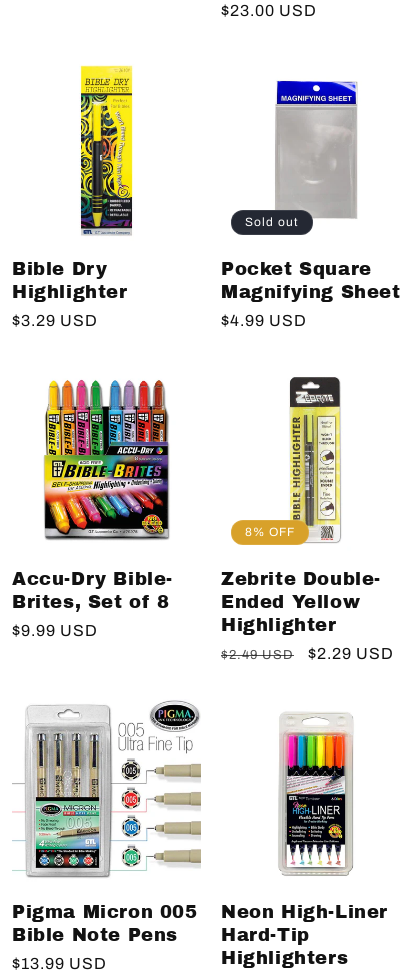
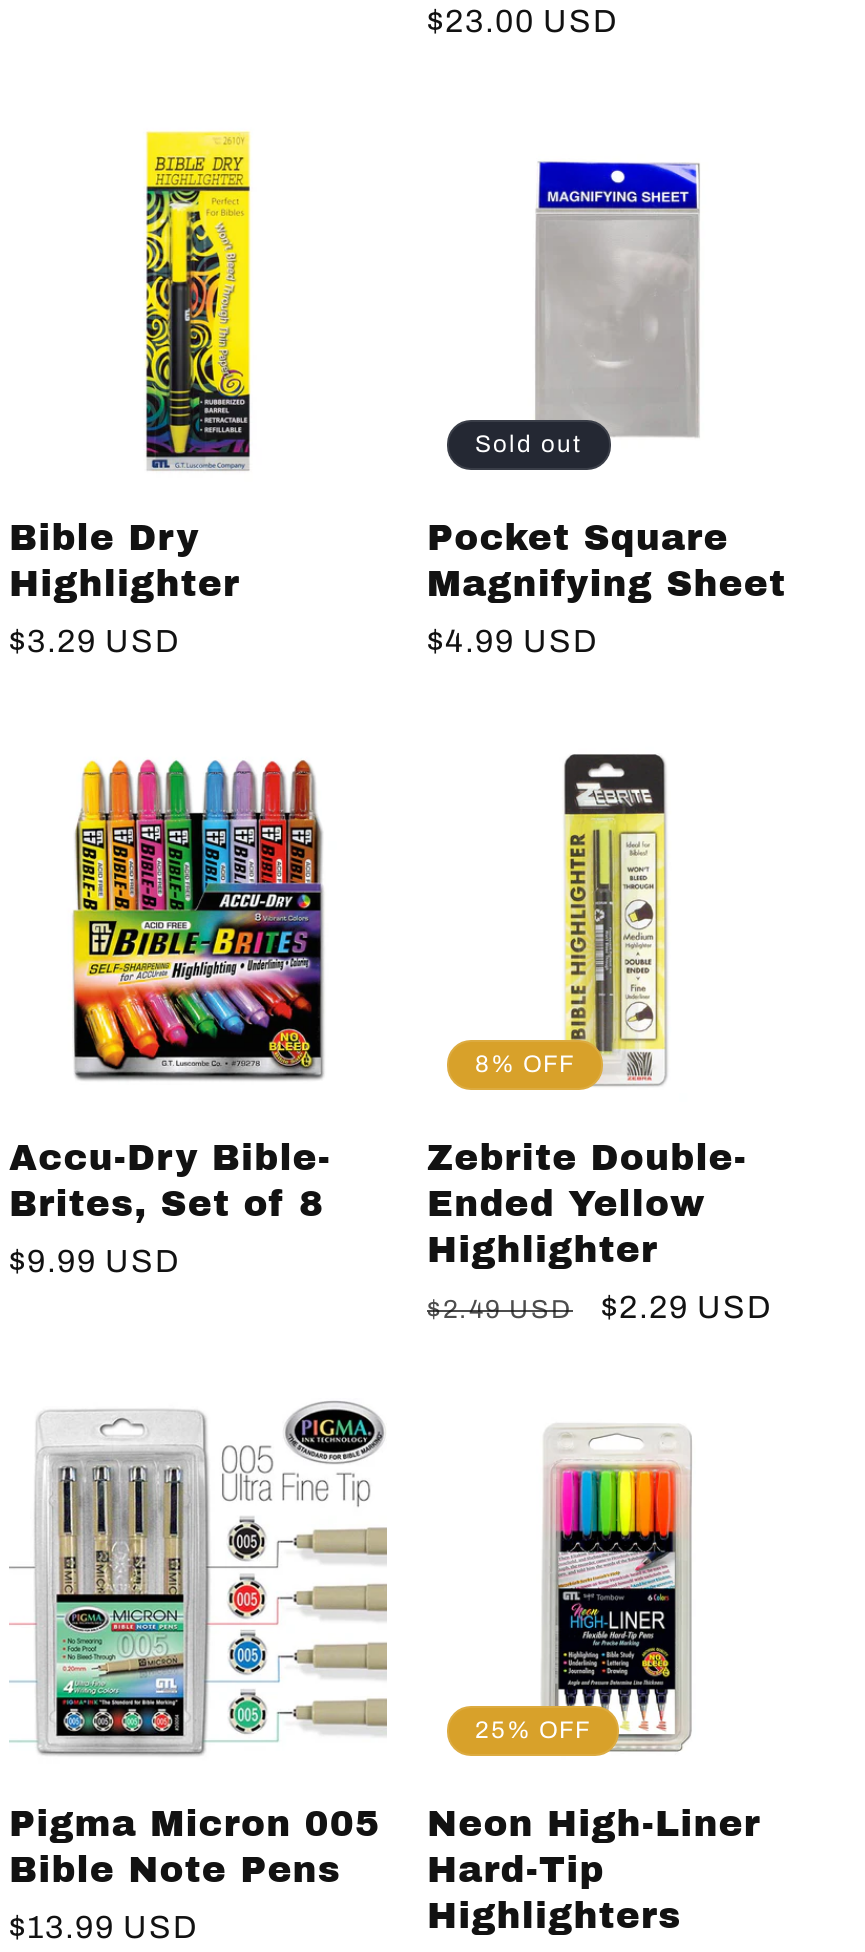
none -> [475,1717,591,1745] 25% OFF

